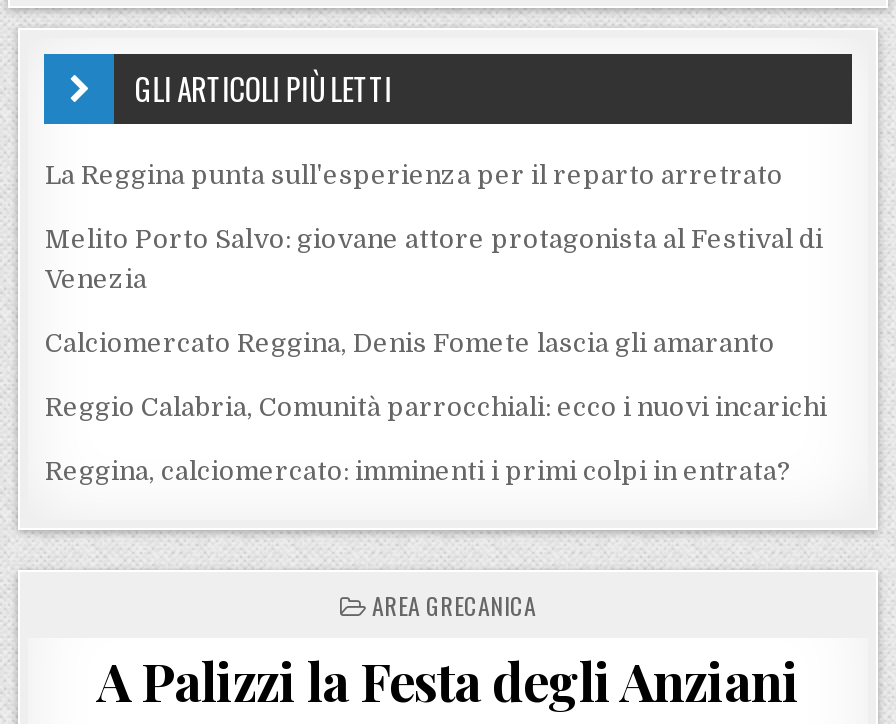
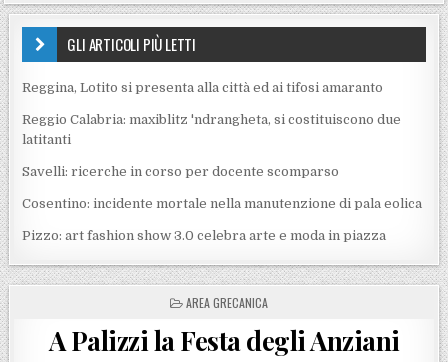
[45,160,783,190] La Reggina punta sull'esperienza per il reparto arretrato -> [22,80,383,95] Reggina, Lotito si presenta alla città ed ai tifosi amaranto
[45,224,823,294] Melito Porto Salvo: giovane attore protagonista al Festival di | Venezia -> [22,112,401,147] Reggio Calabria: maxiblitz 'ndrangheta, si costituiscono due | latitanti
[45,328,775,358] Calciomercato Reggina, Denis Fomete lascia gli amaranto -> [22,164,339,179] Savelli: ricerche in corso per docente scomparso
[45,392,827,422] Reggio Calabria, Comunità parrocchiali: ecco i nuovi incarichi -> [22,196,422,211] Cosentino: incidente mortale nella manutenzione di pala eolica
[45,456,791,486] Reggina, calciomercato: imminenti i primi colpi in entrata? -> [22,228,386,243] Pizzo: art fashion show 3.0 celebra arte e moda in piazza

